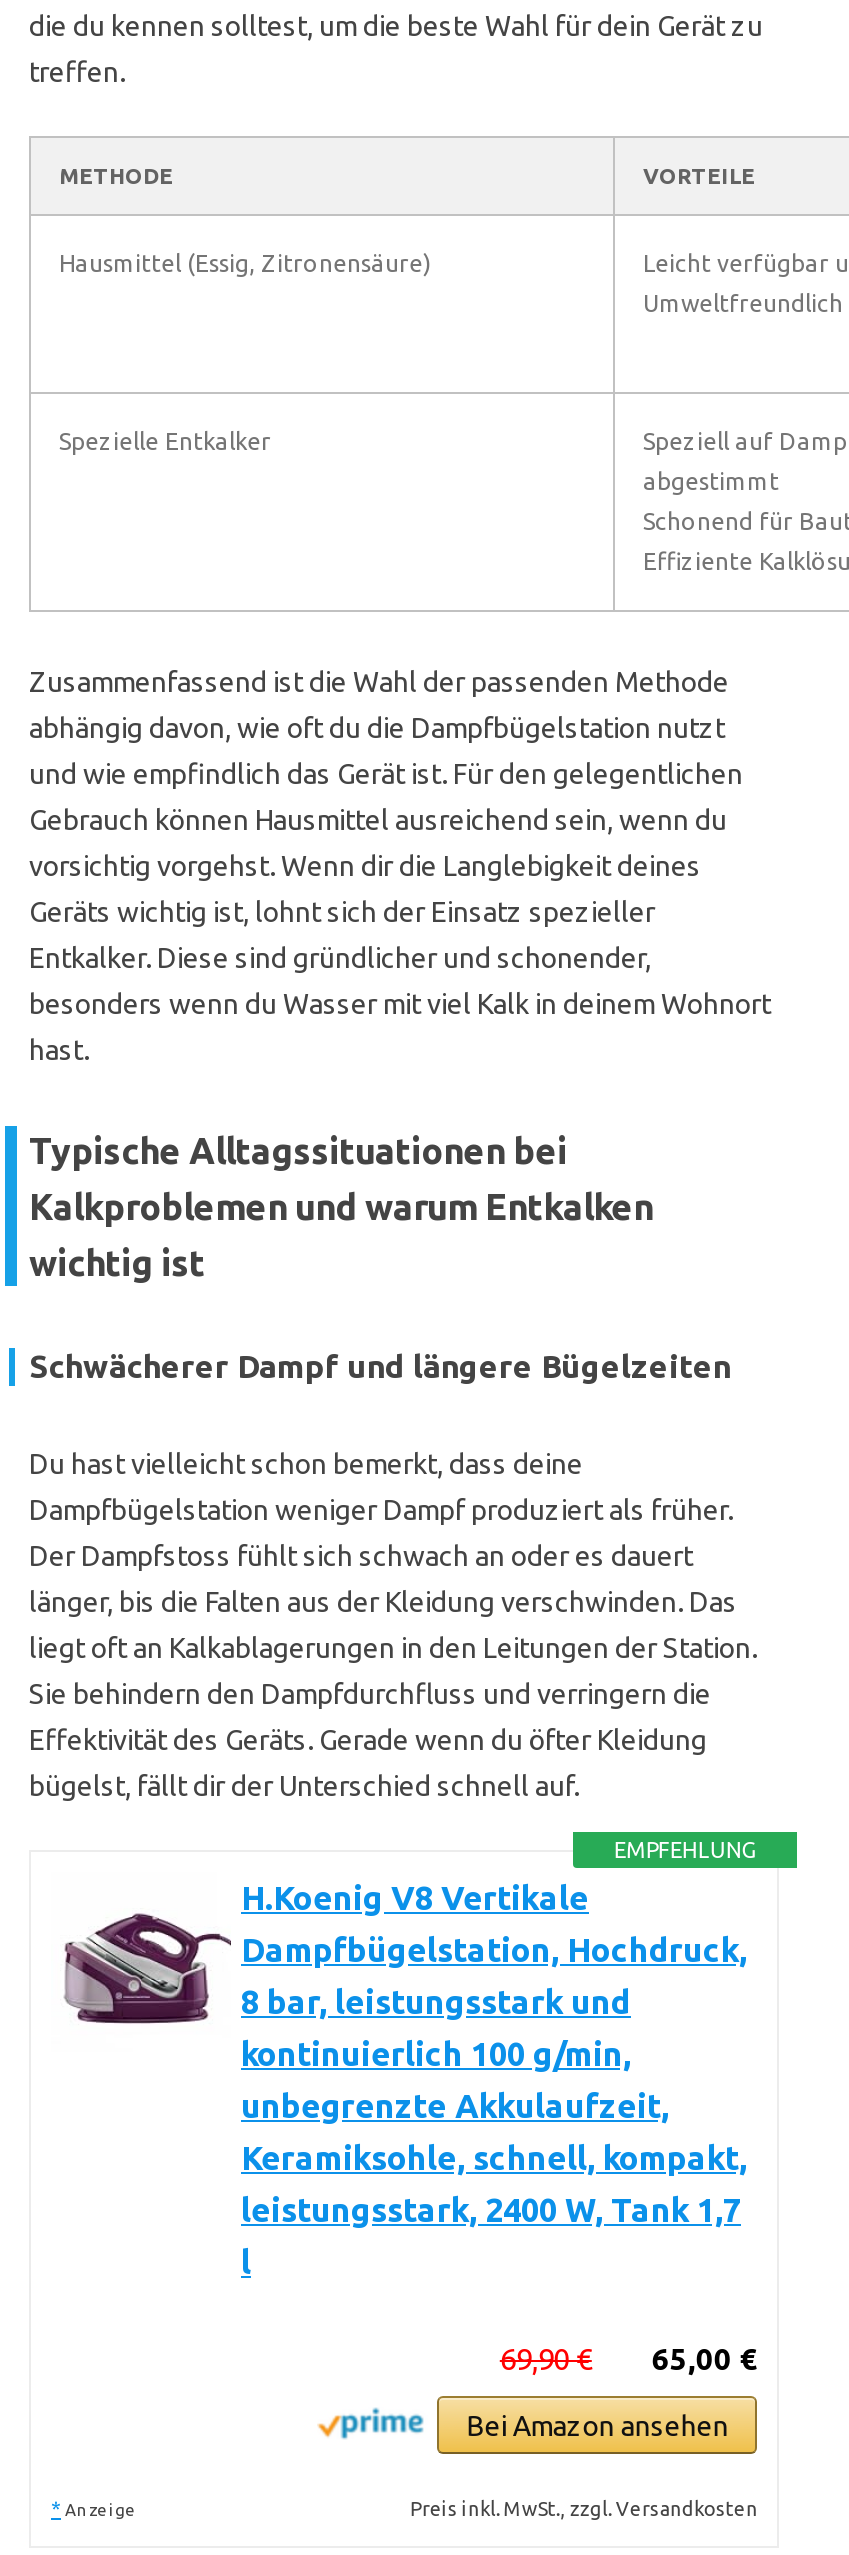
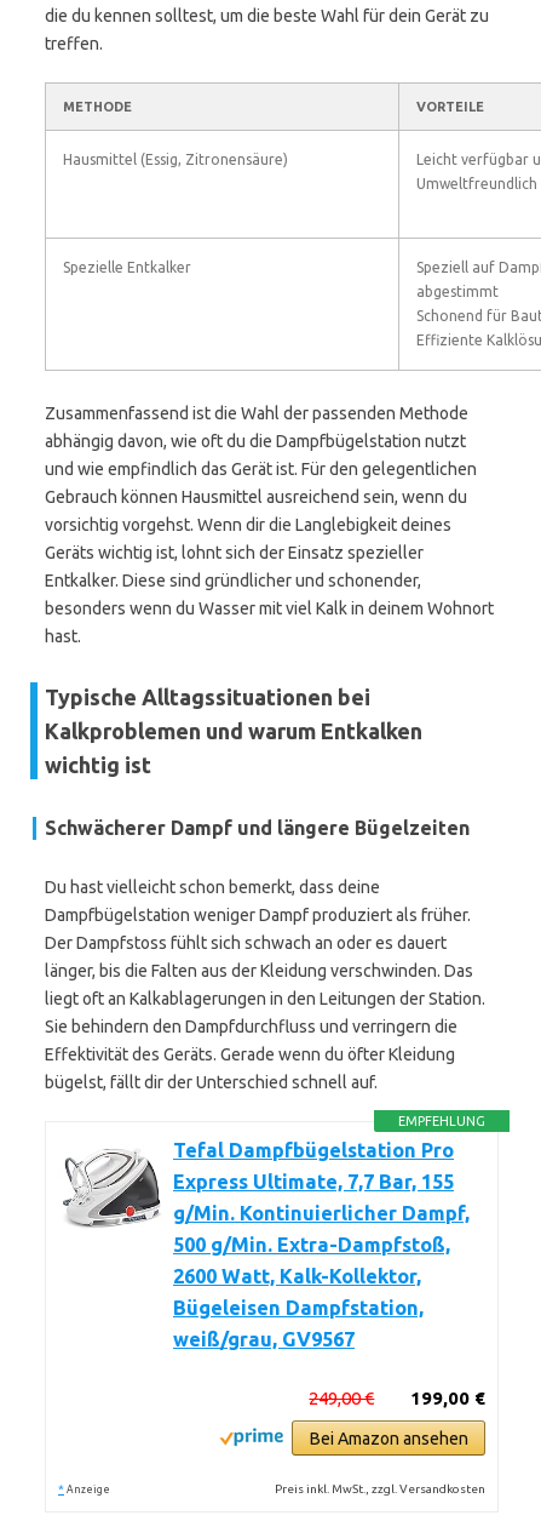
[63,1880,747,2280] [image] | H.Koenig V8 Vertikale | Dampfbügelstation, Hochdruck, | 8 bar, leistungsstark und | kontinuierlich 100 g/min, | unbegrenzte Akkulaufzeit, | Keramiksohle, schnell, kompakt, | leistungsstark, 2400 W, Tank 1,7 | l -> [62,1139,470,1350] [image] | Tefal Dampfbügelstation Pro | Express Ultimate, 7,7 Bar, 155 | g/Min. Kontinuierlicher Dampf, | 500 g/Min. Extra-Dampfstoß, | 2600 Watt, Kalk-Kollektor, | Bügeleisen Dampfstation, | weiß/grau, GV9567
[500,2342,758,2376] 65,00 € | 69,90 € -> [309,1388,486,1408] 199,00 € | 249,00 €

